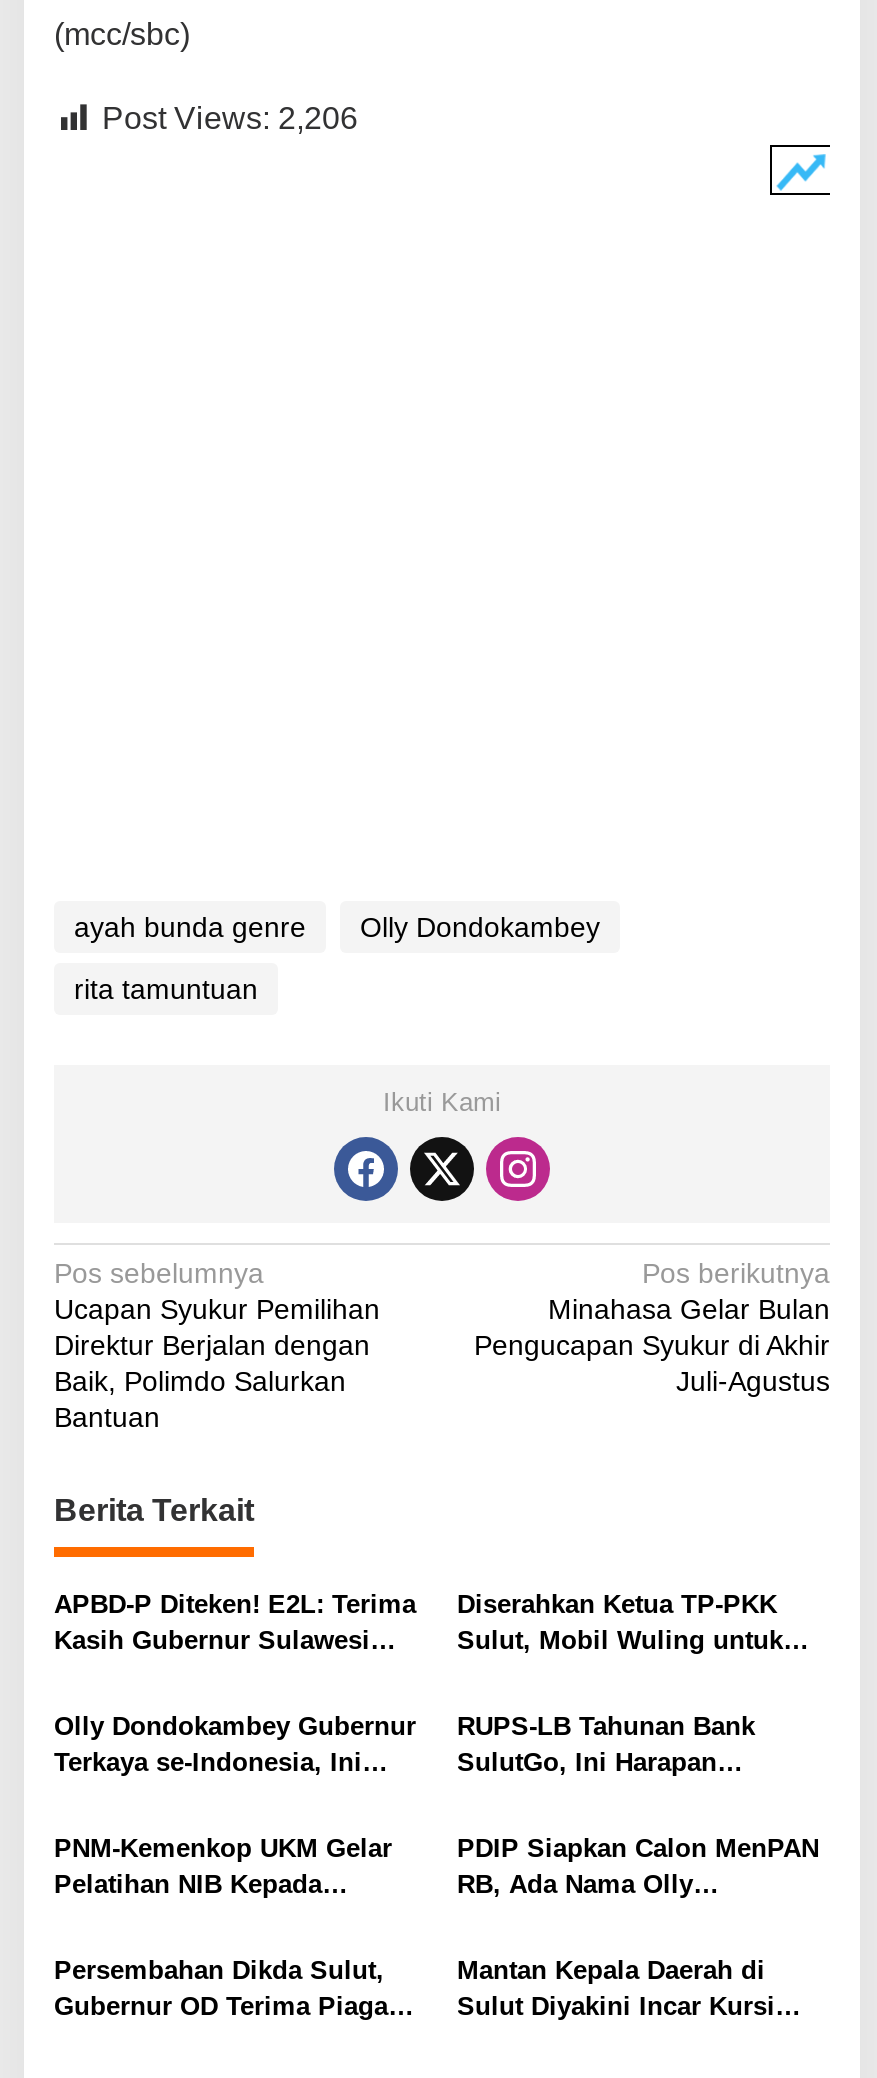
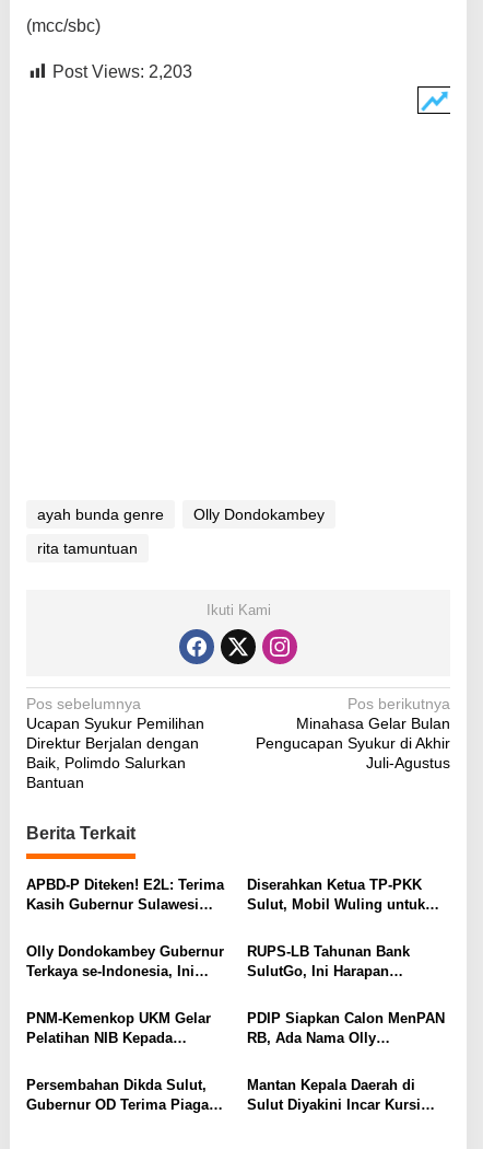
[102,101,358,135] Post Views: 2,206 -> [52,63,192,81] Post Views: 2,203

